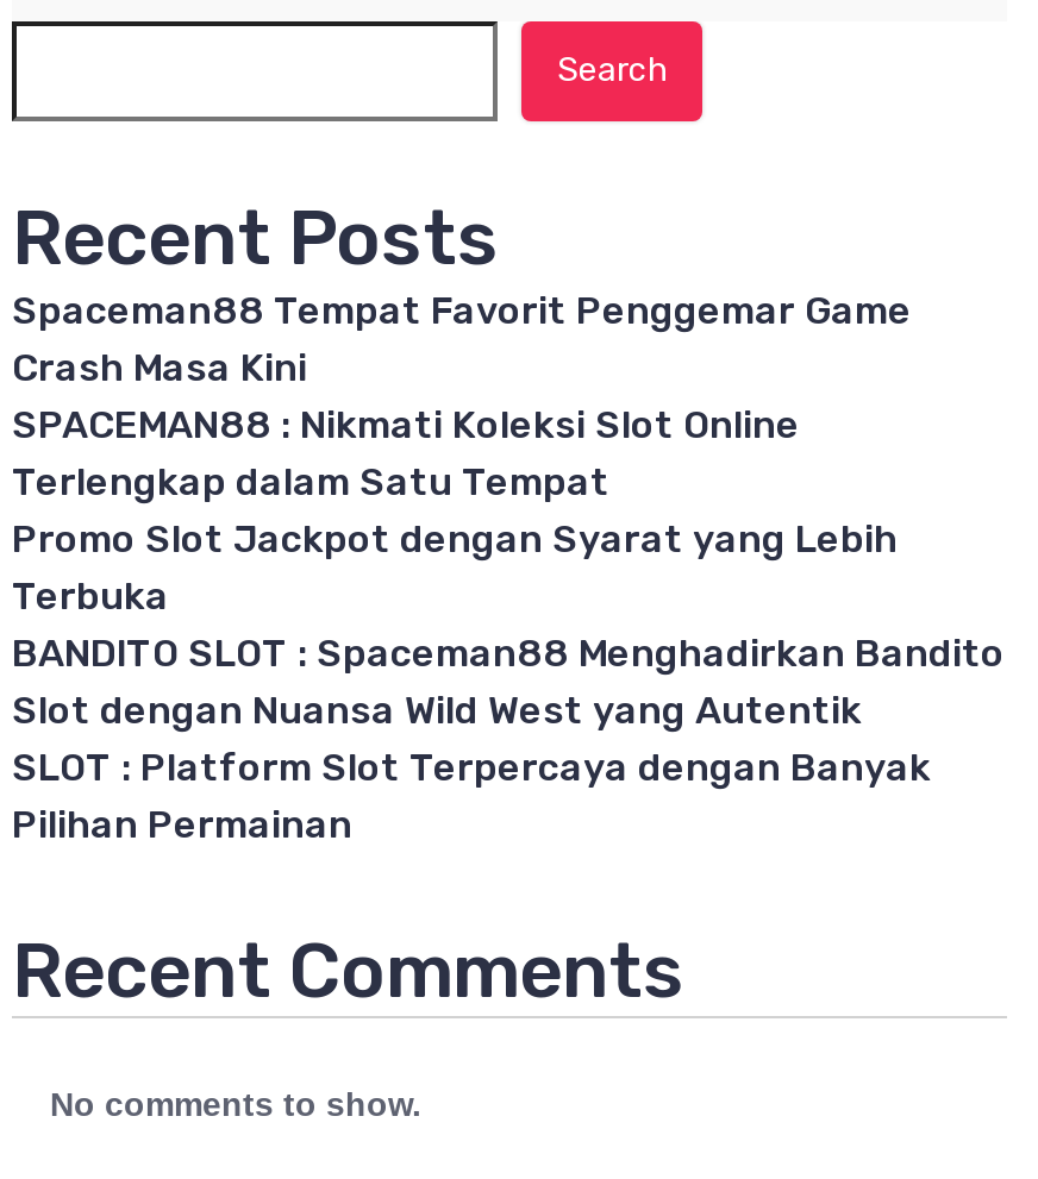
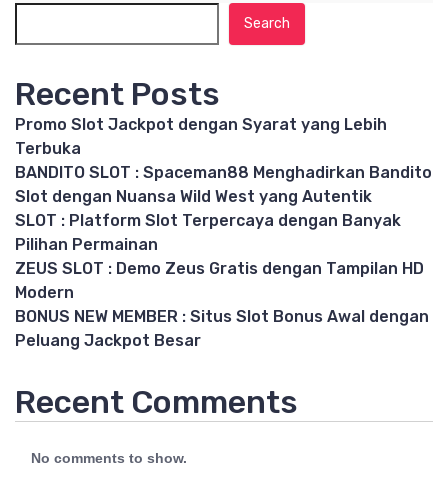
[12,288,912,504] Spaceman88 Tempat Favorit Penggemar Game | Crash Masa Kini | SPACEMAN88 : Nikmati Koleksi Slot Online | Terlengkap dalam Satu Tempat -> none
moved [12,516,1005,847] -> [15,115,432,254]: Promo Slot Jackpot dengan Syarat yang Lebih | Terbuka | BANDITO SLOT : Spaceman88 Menghadirkan Bandito | Slot dengan Nuansa Wild West yang Autentik | SLOT : Platform Slot Terpercaya dengan Banyak | Pilihan Permainan
none -> [15,259,429,350] ZEUS SLOT : Demo Zeus Gratis dengan Tampilan HD | Modern | BONUS NEW MEMBER : Situs Slot Bonus Awal dengan | Peluang Jackpot Besar

